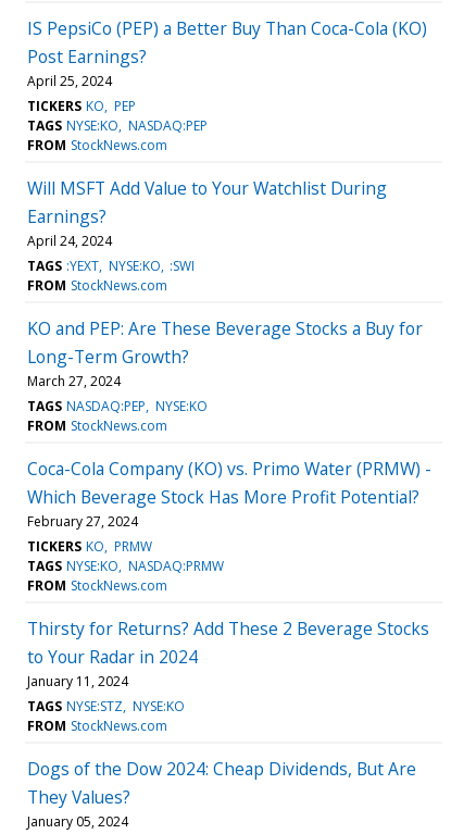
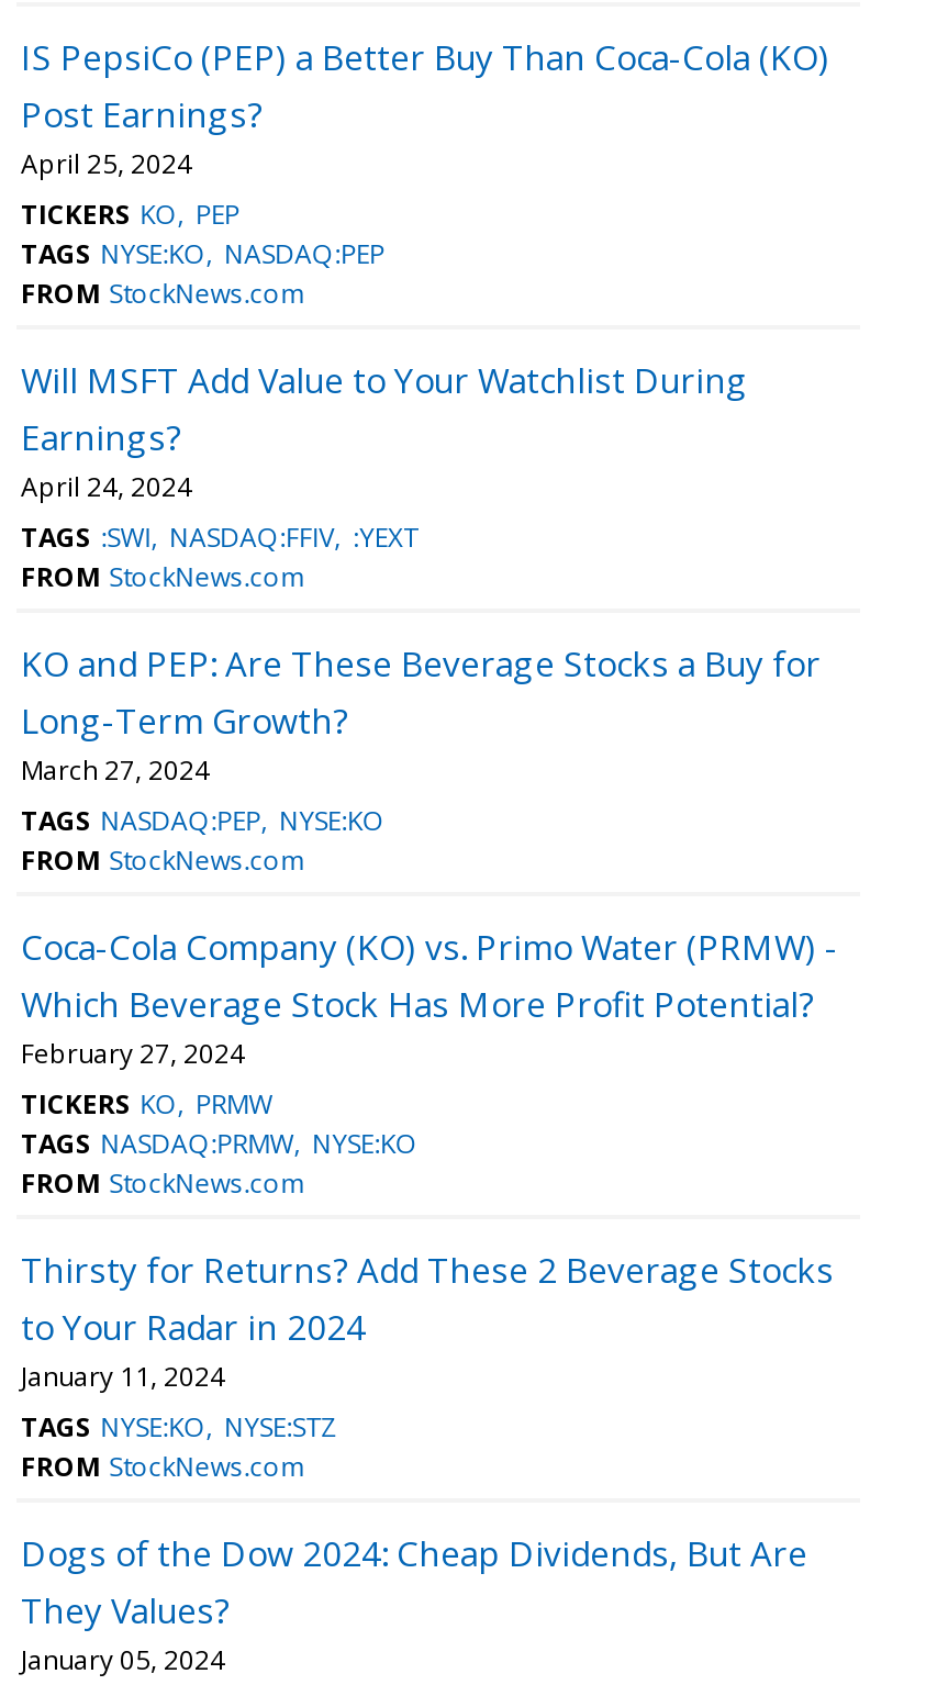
[27,256,194,275] TAGS :YEXT NYSE:KO :SWI -> [21,518,418,555] TAGS :SWI NASDAQ:FFIV :YEXT
[27,557,223,575] TAGS NYSE:KO NASDAQ:PRMW -> [21,1124,418,1162] TAGS NASDAQ:PRMW NYSE:KO
[27,697,184,715] TAGS NYSE:STZ NYSE:KO -> [21,1408,339,1445] TAGS NYSE:KO NYSE:STZ

